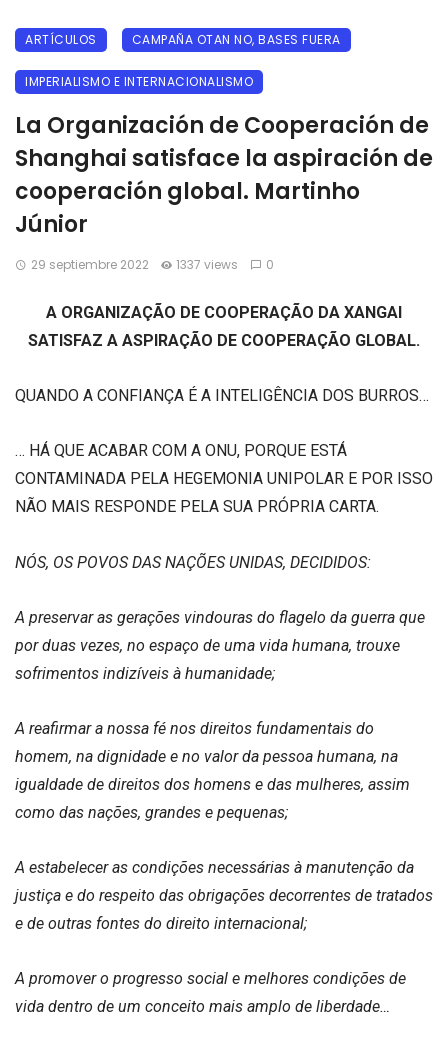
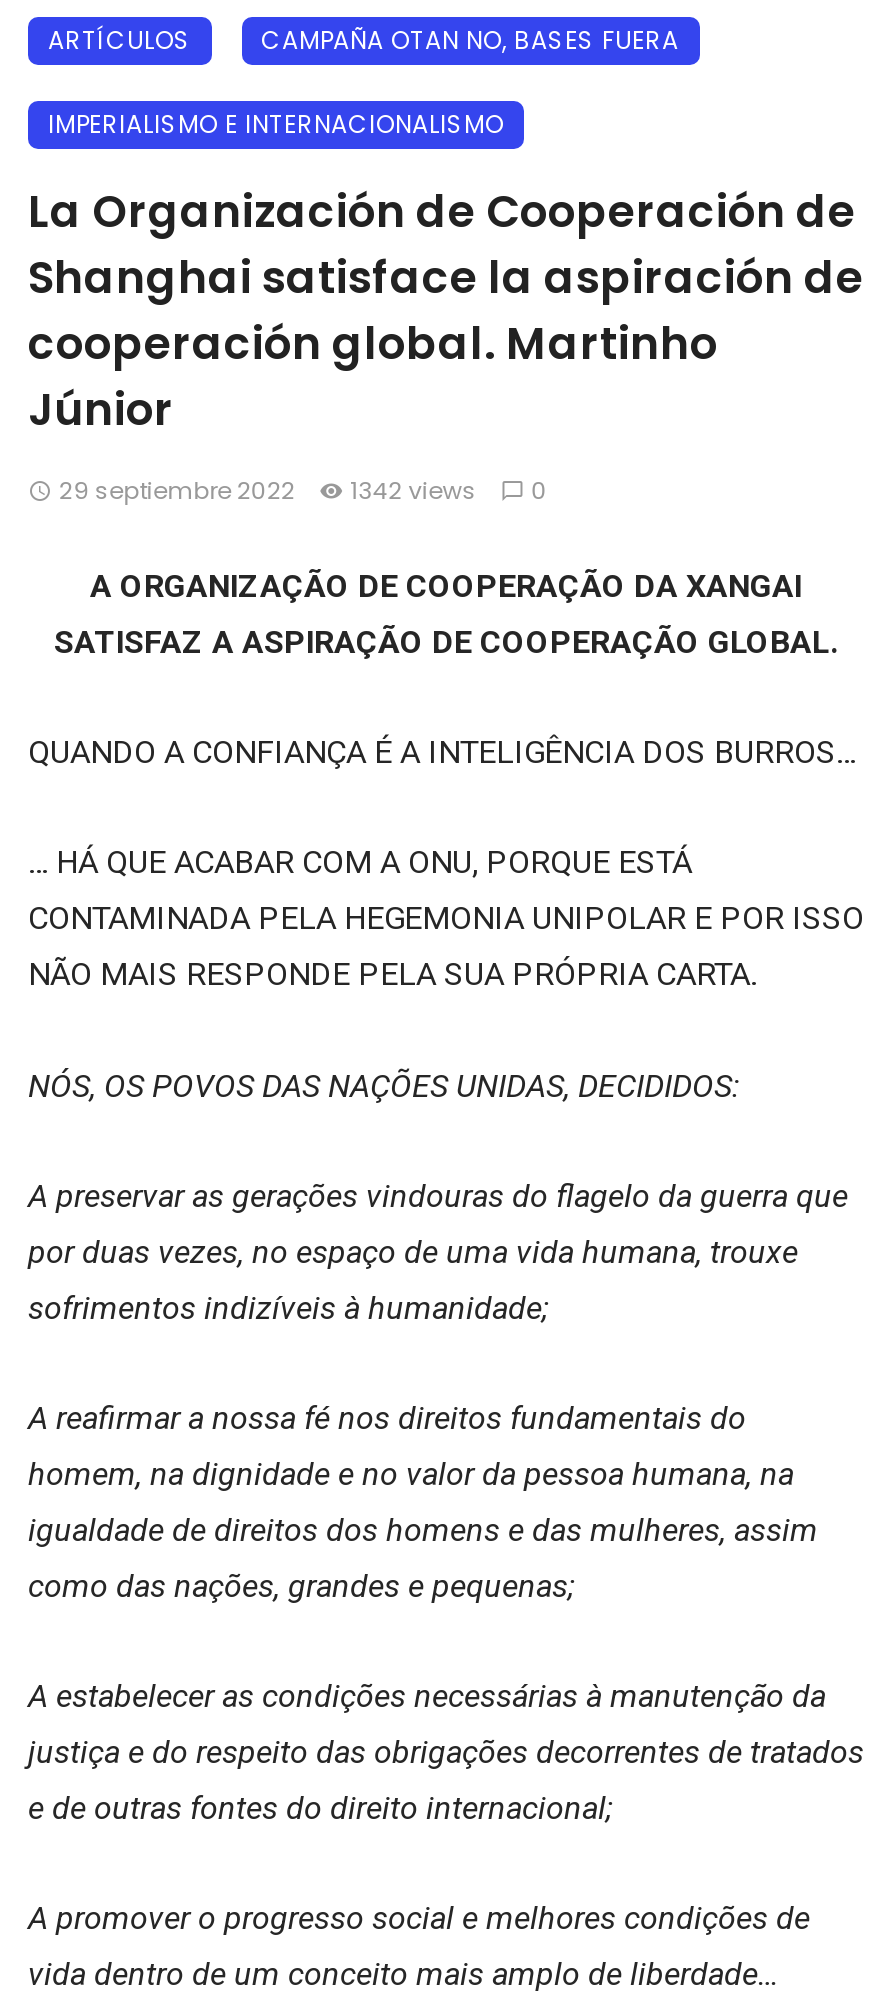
[31,256,274,273] 29 septiembre 2022 1337 views 0 -> [59,473,548,507] 29 septiembre 2022 1342 views 0

